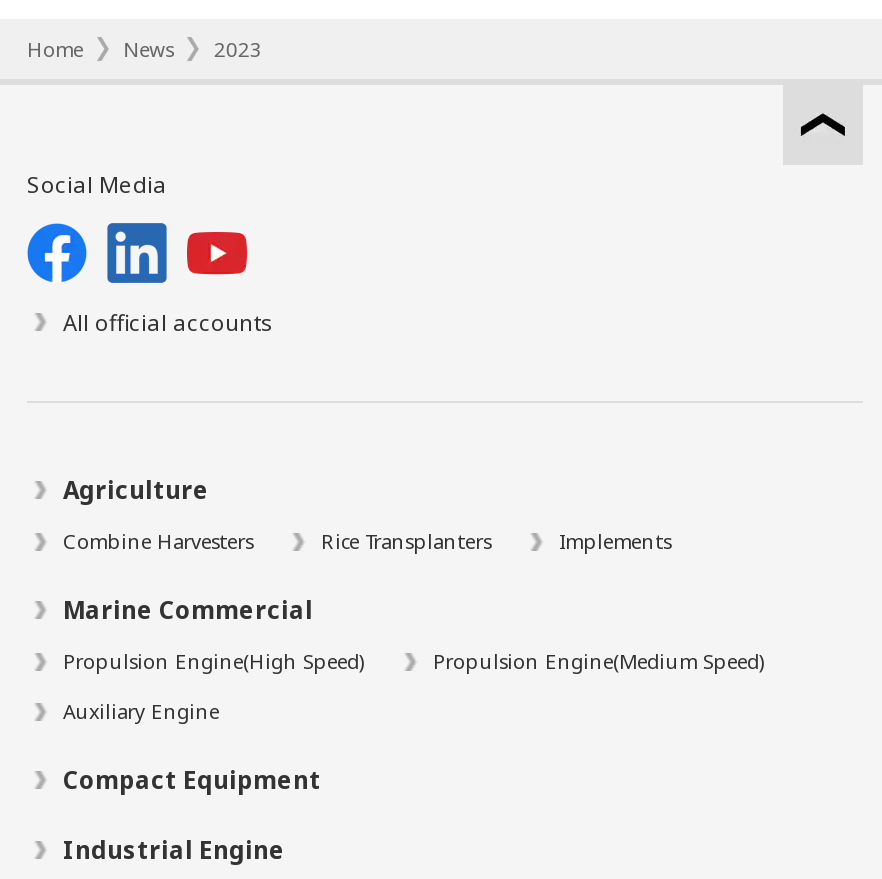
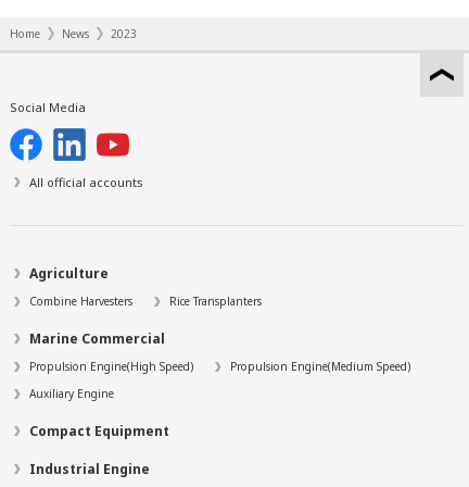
[559,528,671,556] Implements -> none

